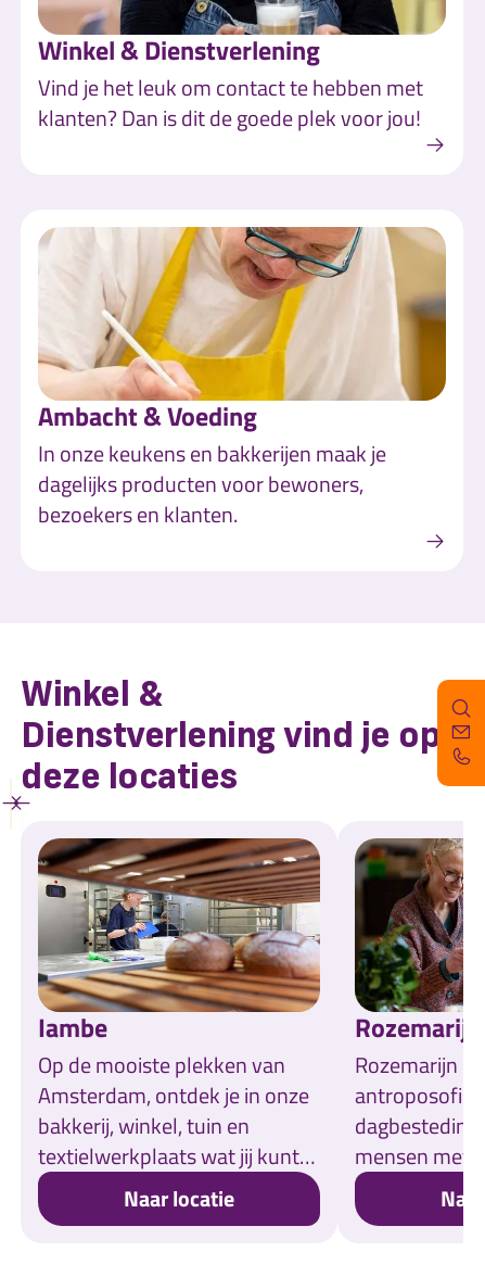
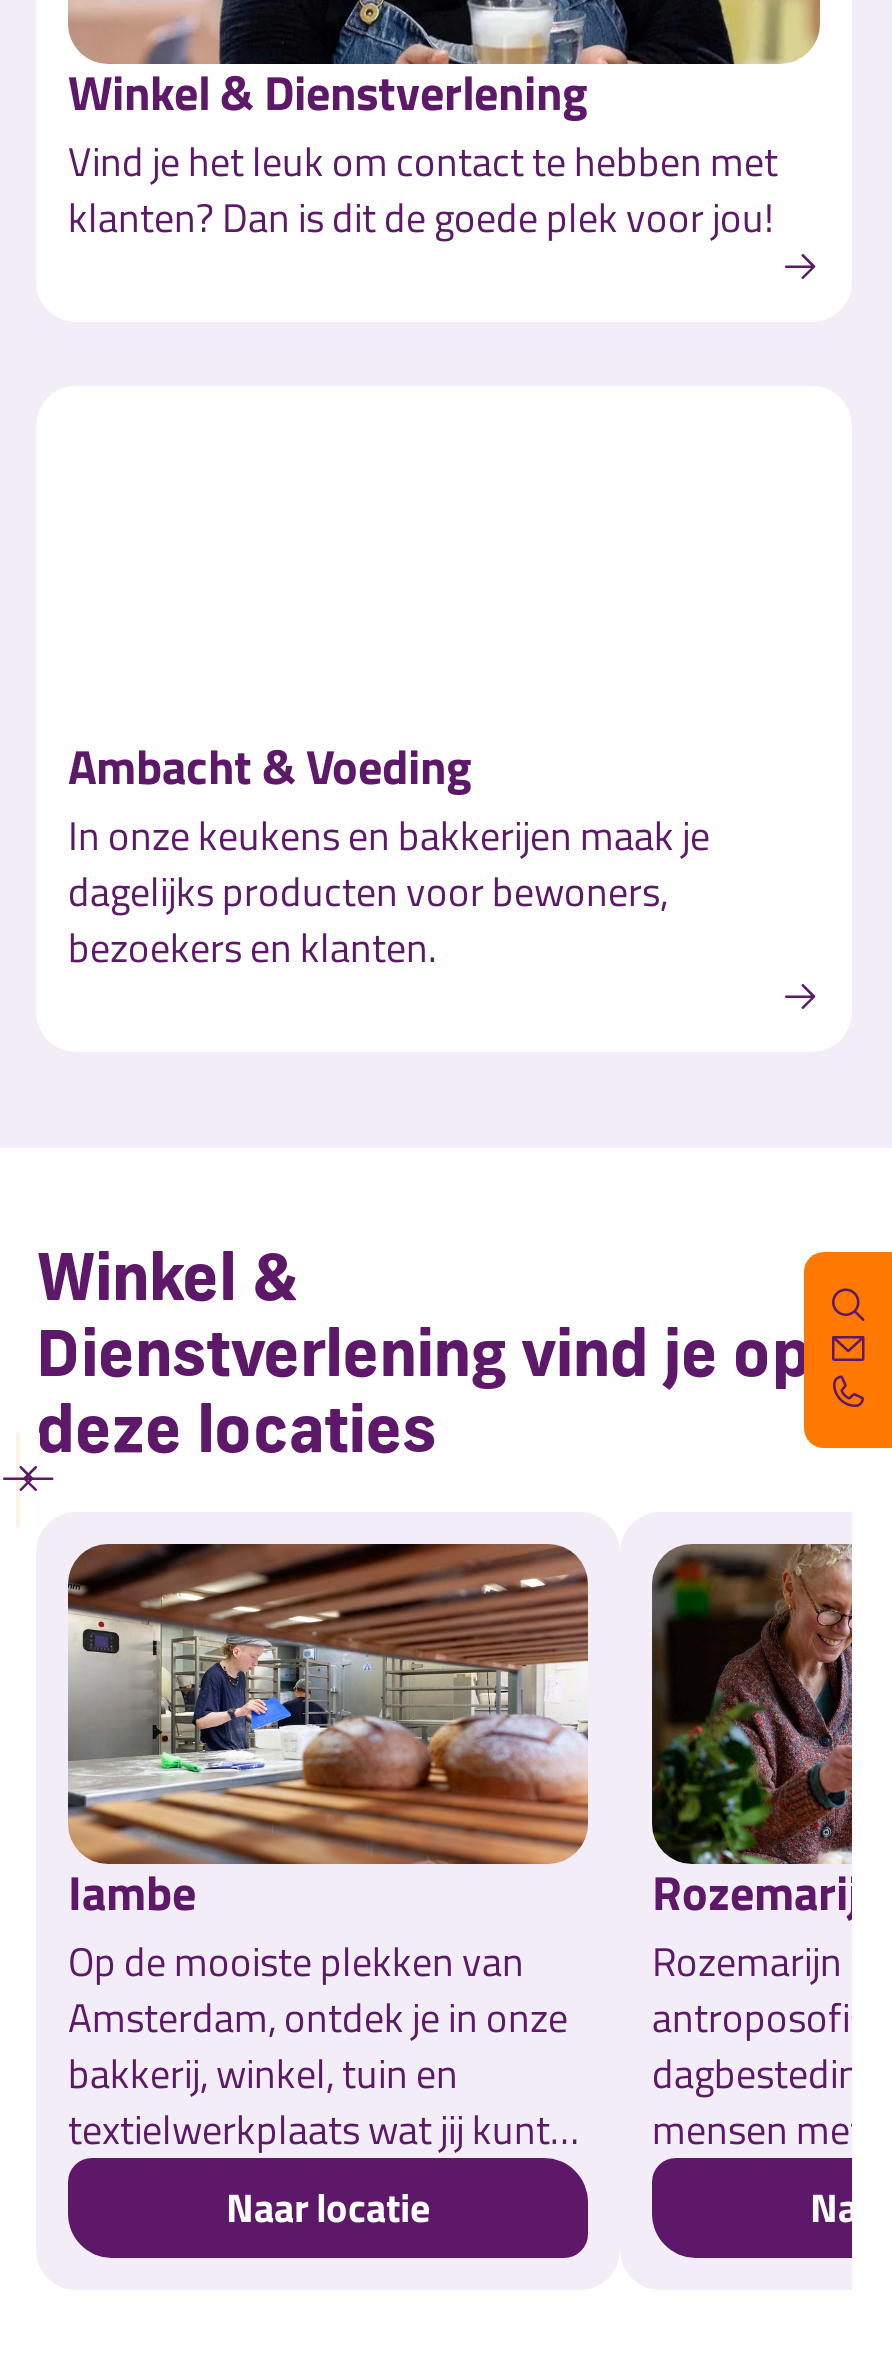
[37,226,447,402] [image] -> none

